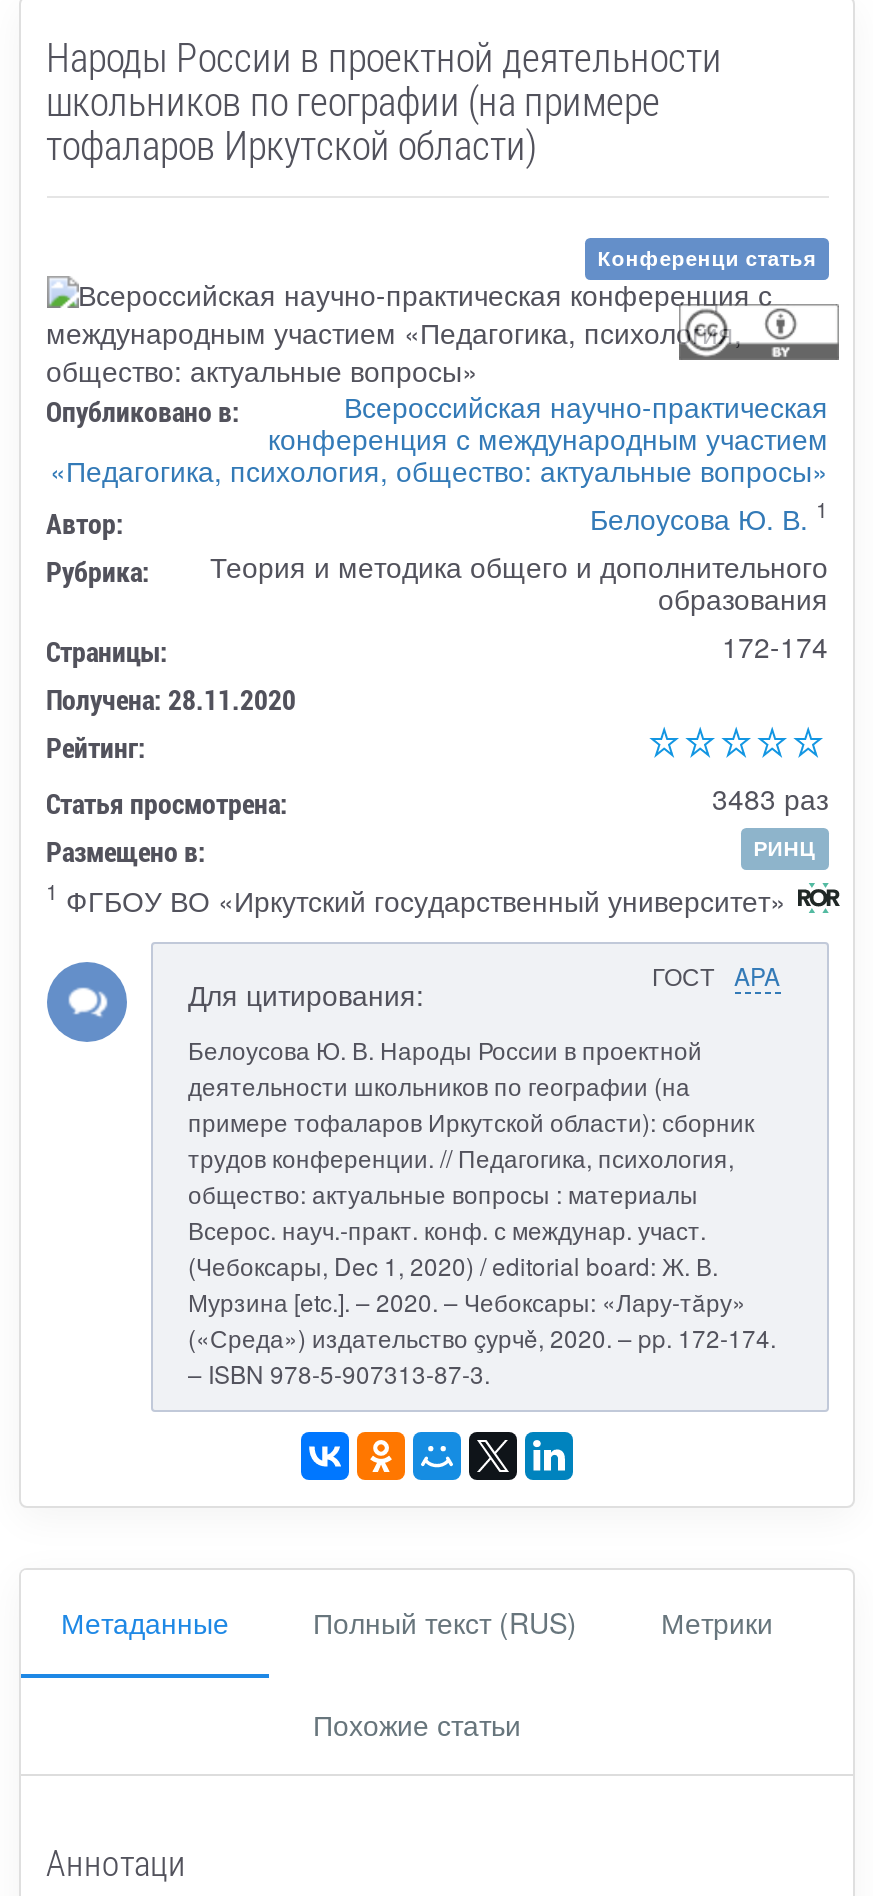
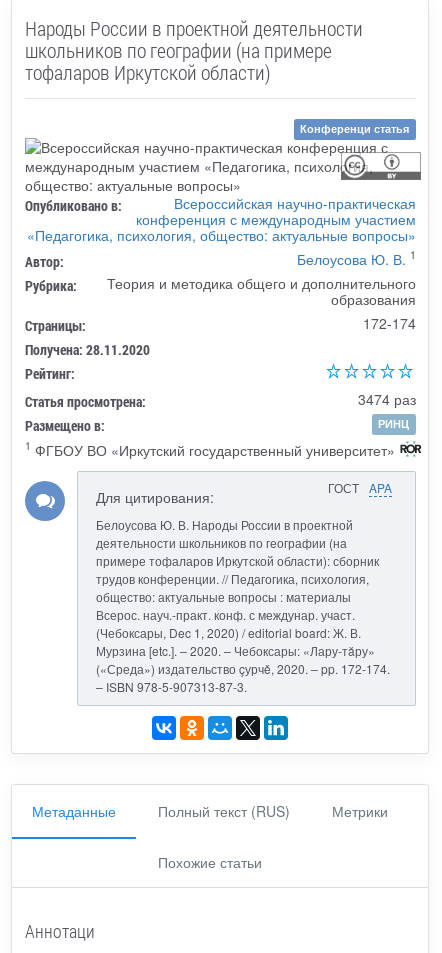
[712,777,828,817] 3483 раз -> [357,388,415,408] 3474 раз

